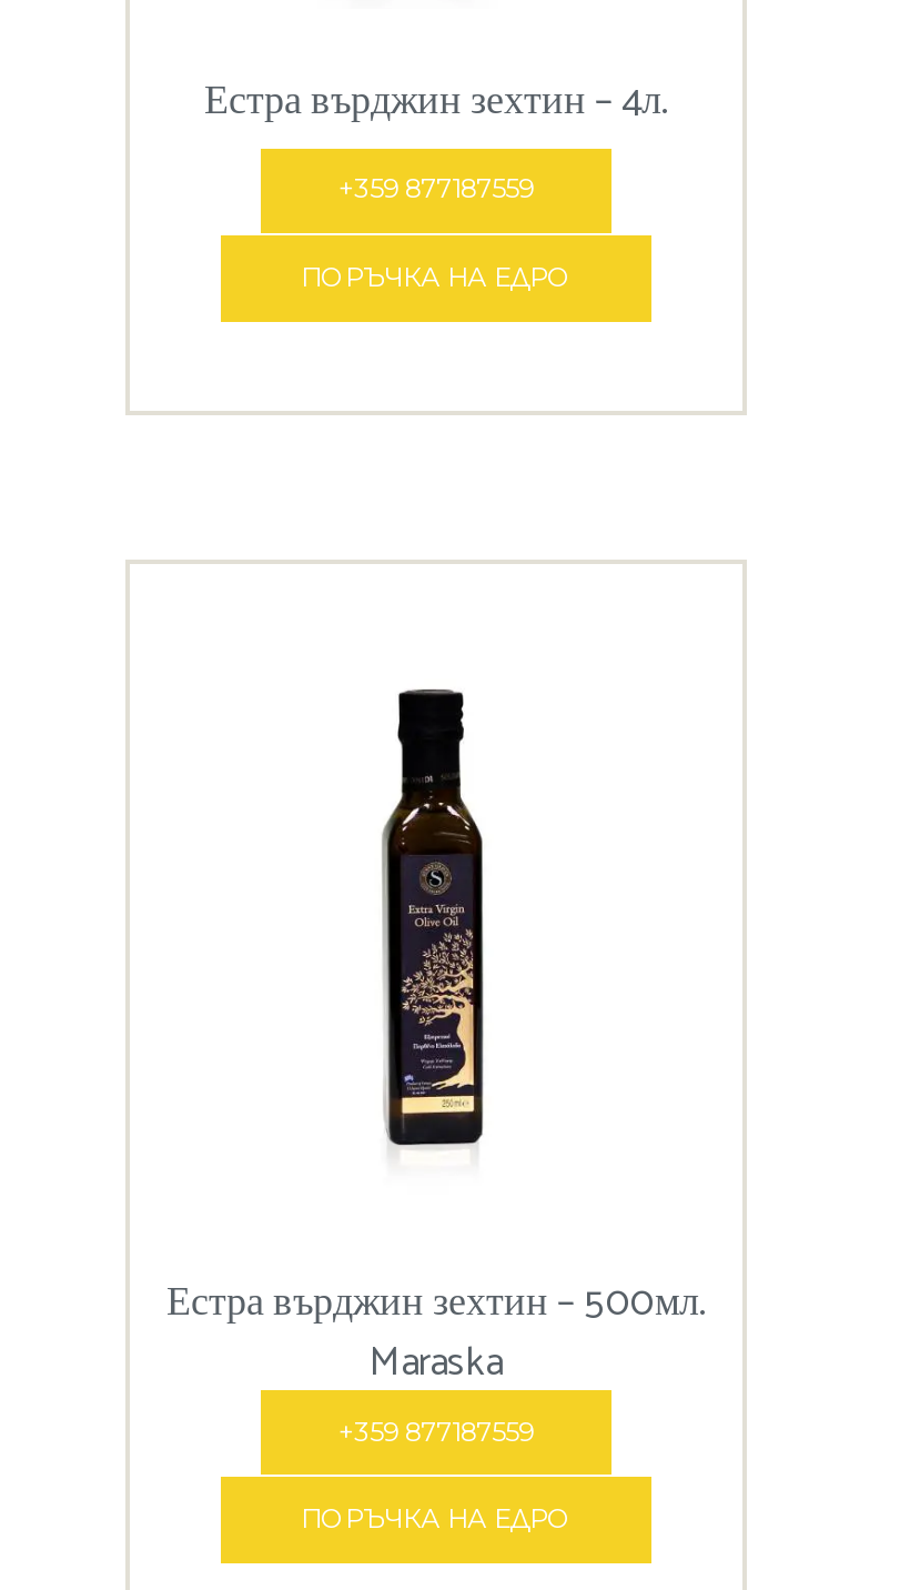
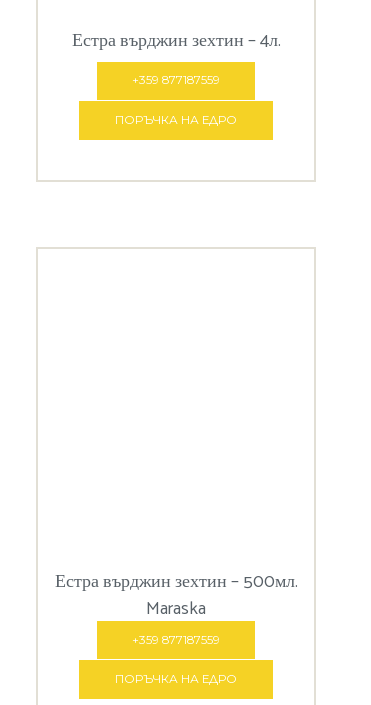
[381,686,485,1153] [image] -> none

